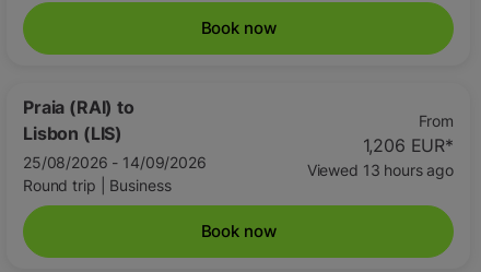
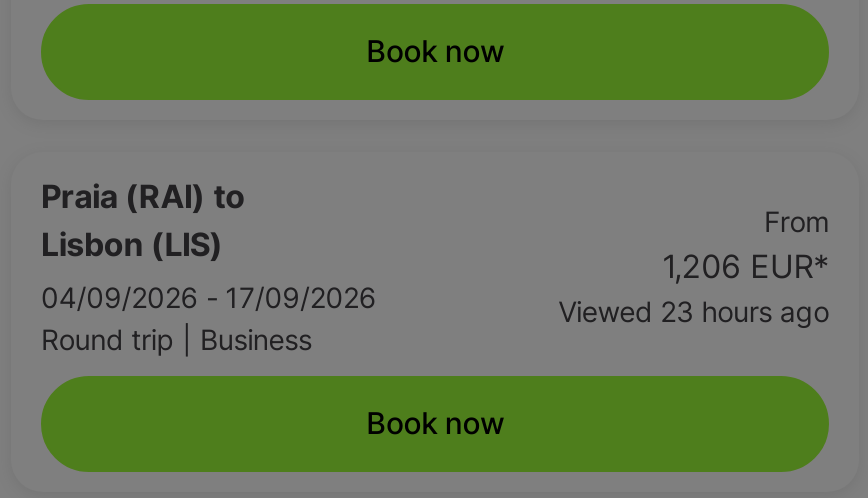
[23,153,206,172] 25/08/2026 - 14/09/2026 -> [41,280,377,314] 04/09/2026 - 17/09/2026
[307,161,454,179] Viewed 13 hours ago -> [558,294,829,328] Viewed 23 hours ago

